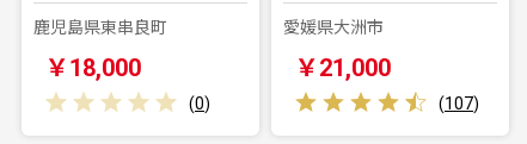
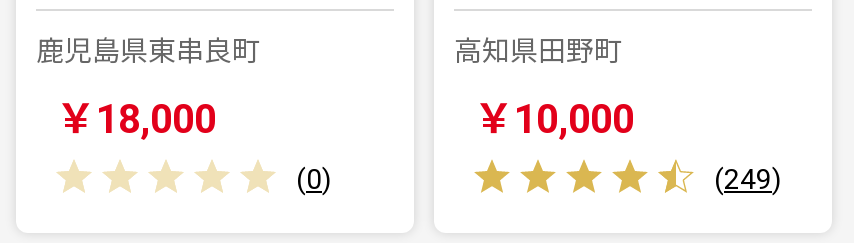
[283,18,384,37] 愛媛県大洲市 -> [454,35,622,67] 高知県田野町
[295,54,479,113] ￥21,000 | (107) -> [474,95,782,195] ￥10,000 | (249)

